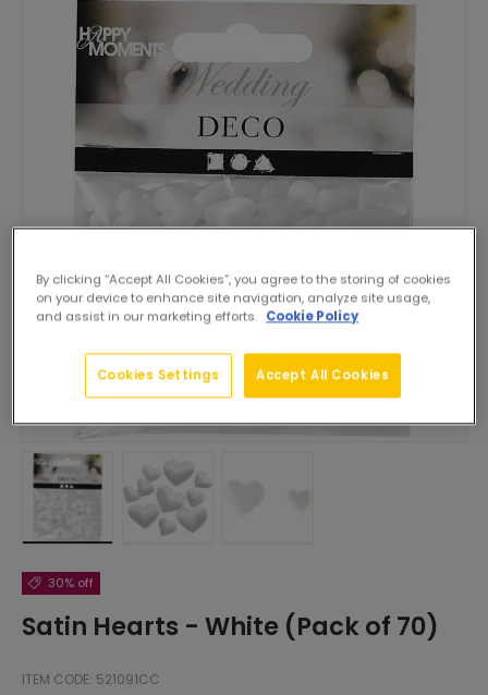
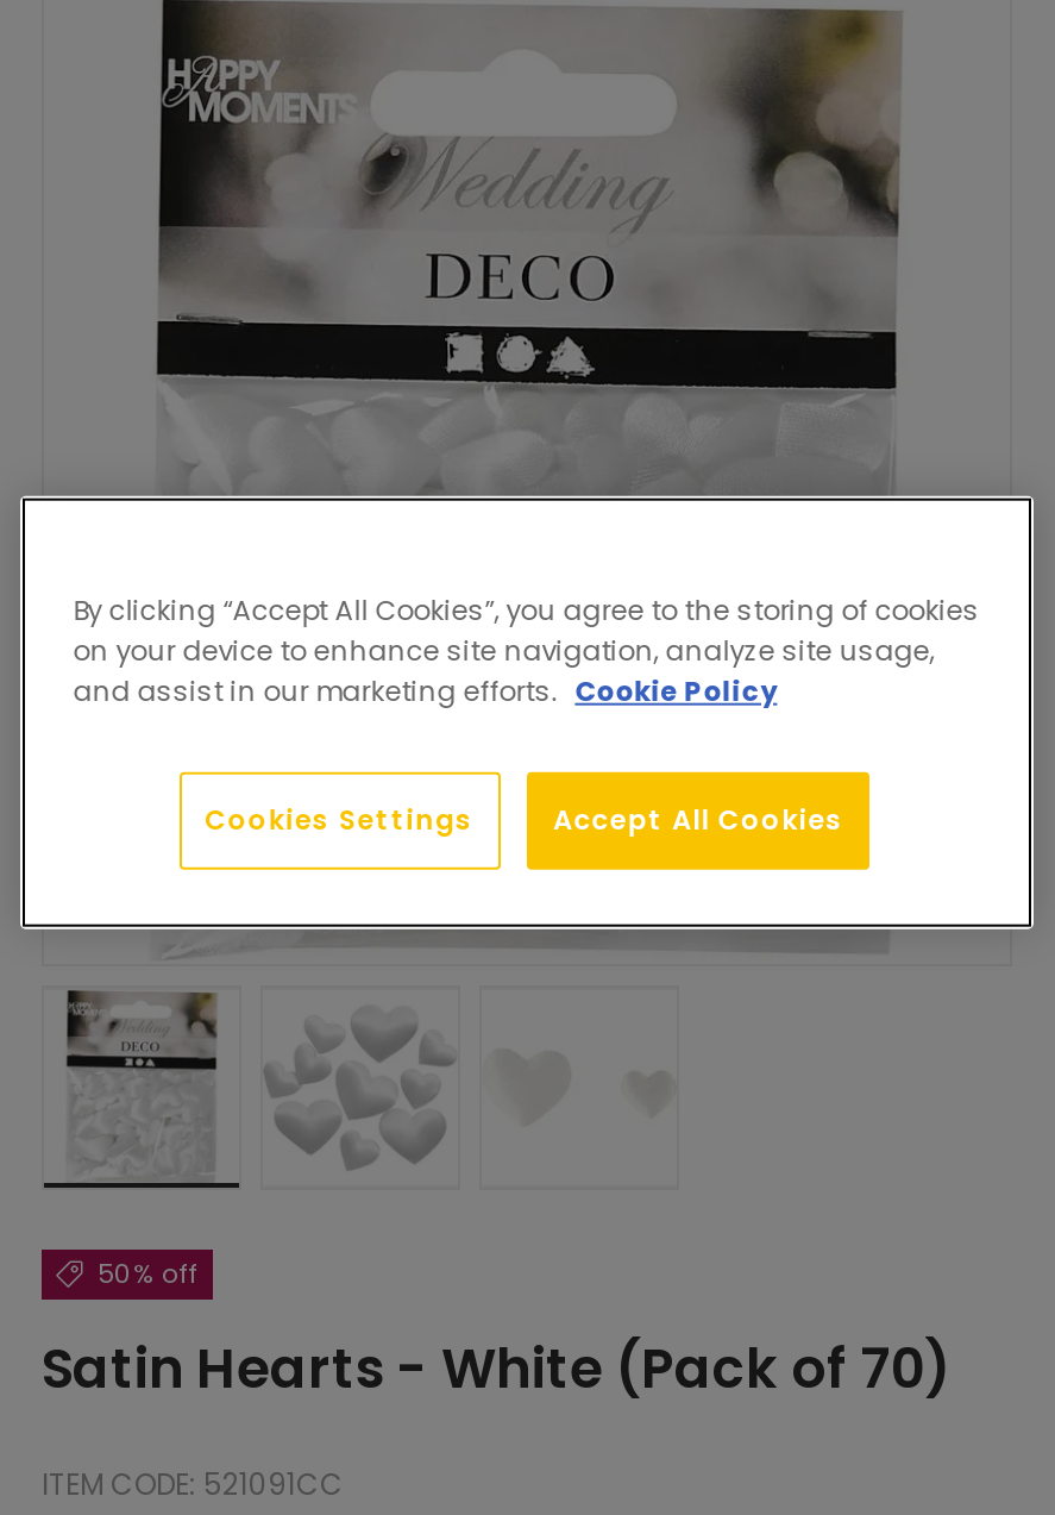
[47,574,93,592] 30% off -> [98,1254,197,1292] 50% off

